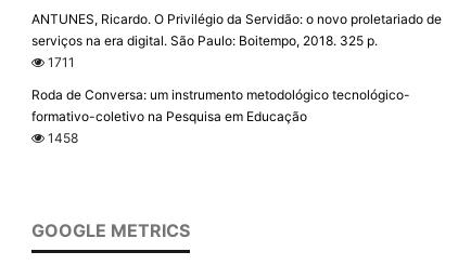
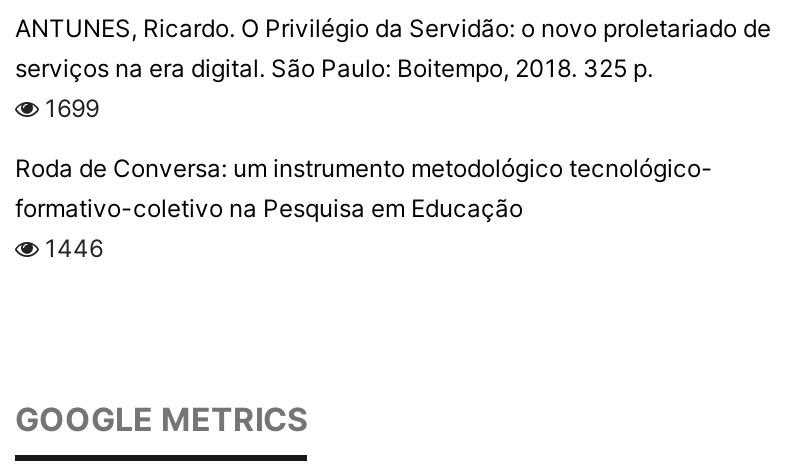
[44,54,75,70] 1711 -> [39,92,99,122] 1699
[44,129,78,146] 1458 -> [39,232,103,262] 1446

